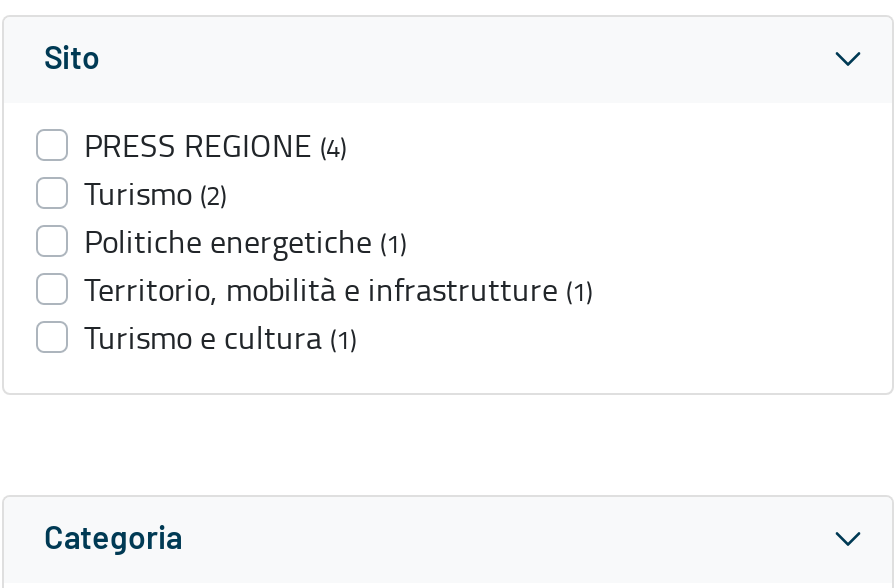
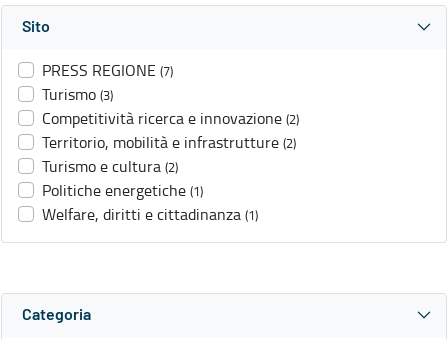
[84,124,346,216] PRESS REGIONE (4) | Turismo (2) -> [42,59,299,177] PRESS REGIONE (7) | Turismo (3) | Competitività ricerca e innovazione (2) | Territorio, mobilità e infrastrutture (2) | Turismo e cultura (2)
moved [84,220,406,264] -> [42,179,203,201]: Politiche energetiche (1)
[84,268,592,360] Territorio, mobilità e infrastrutture (1) | Turismo e cultura (1) -> [42,203,258,225] Welfare, diritti e cittadinanza (1)

